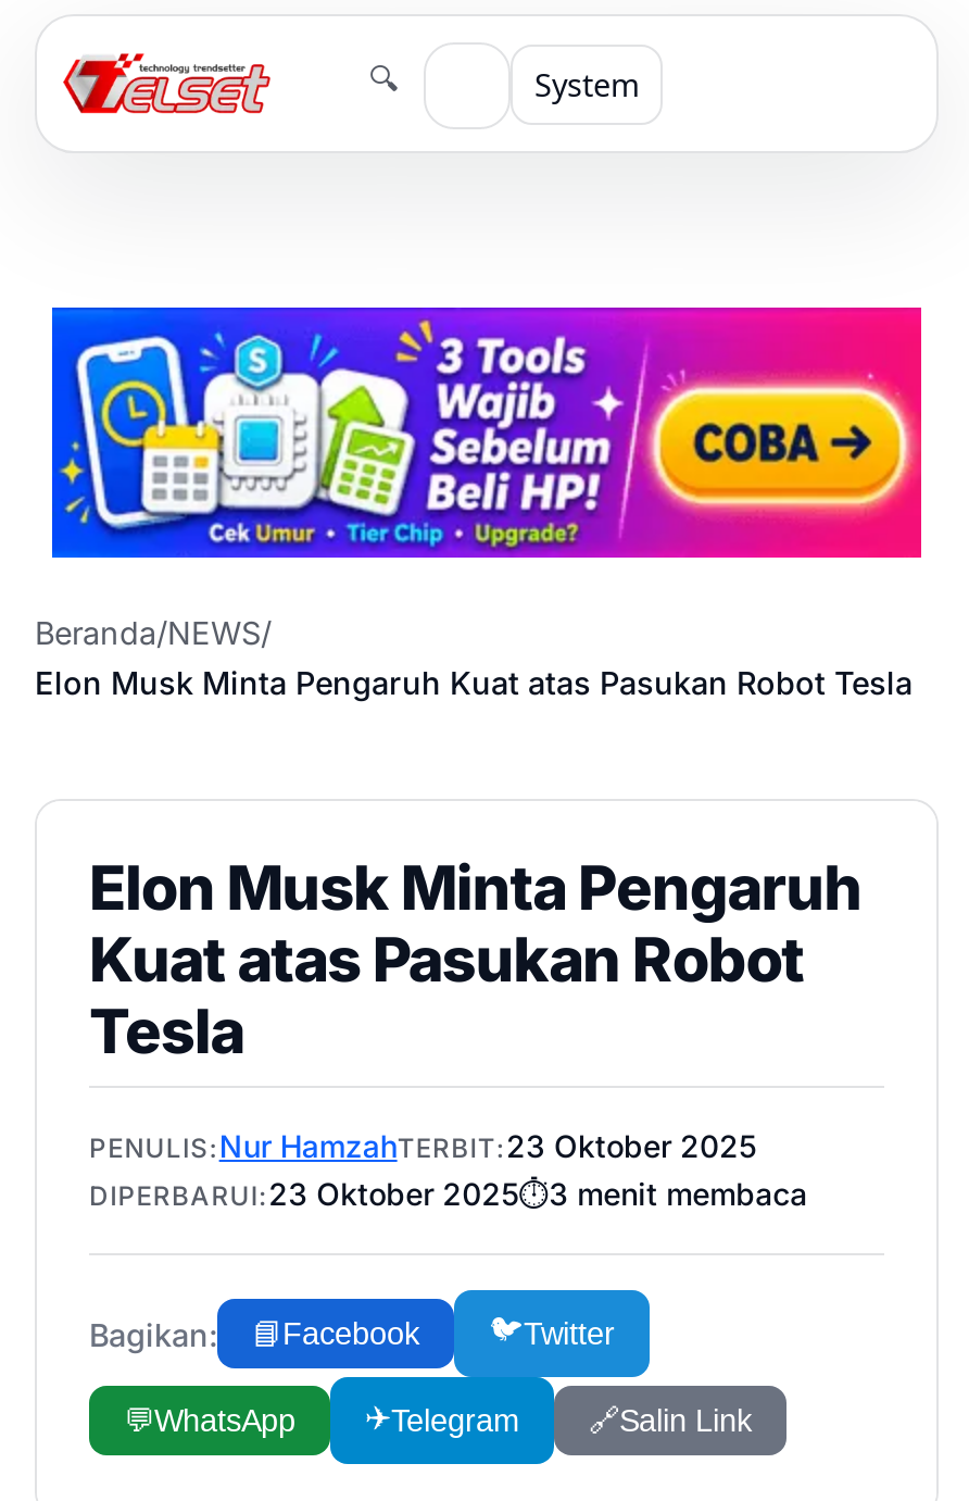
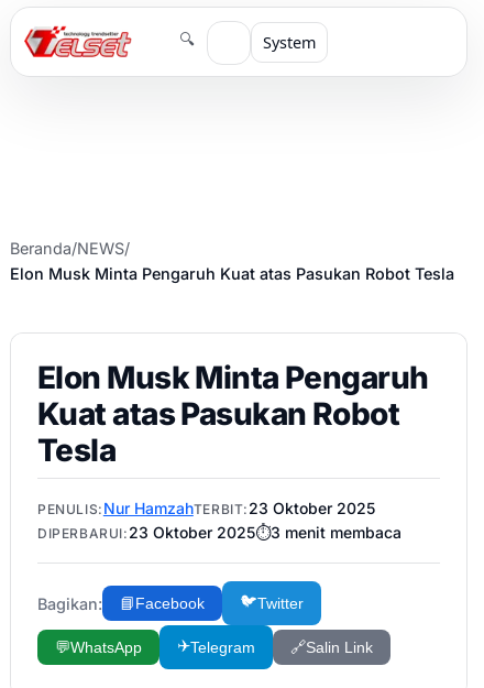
[50,305,923,560] [image] -> none

